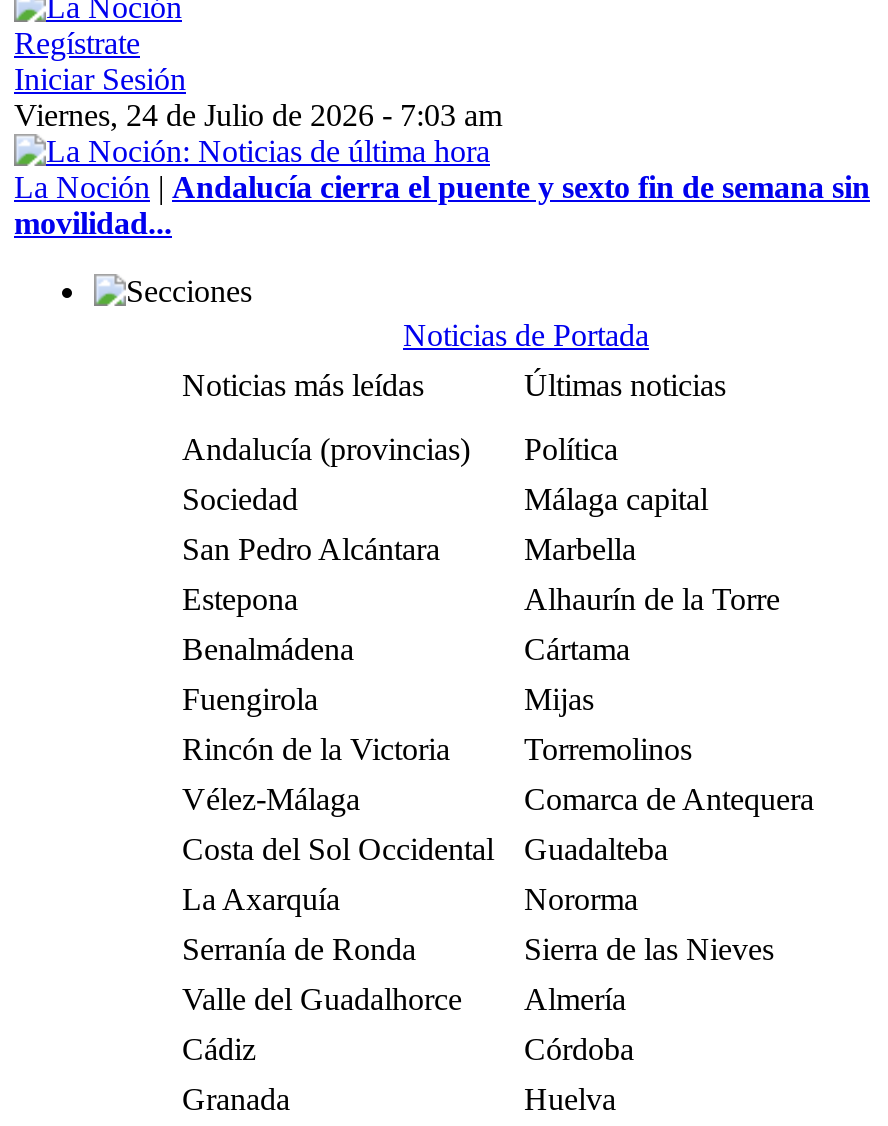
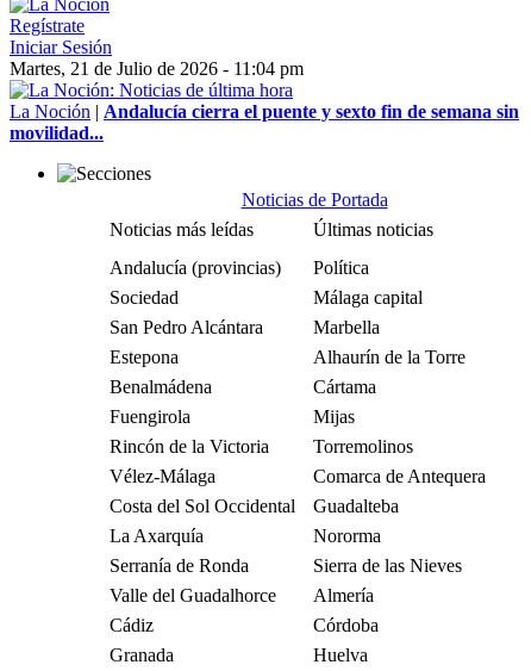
[14,98,502,132] Viernes, 24 de Julio de 2026 - 7:03 am -> [10,58,304,79] Martes, 21 de Julio de 2026 - 11:04 pm

